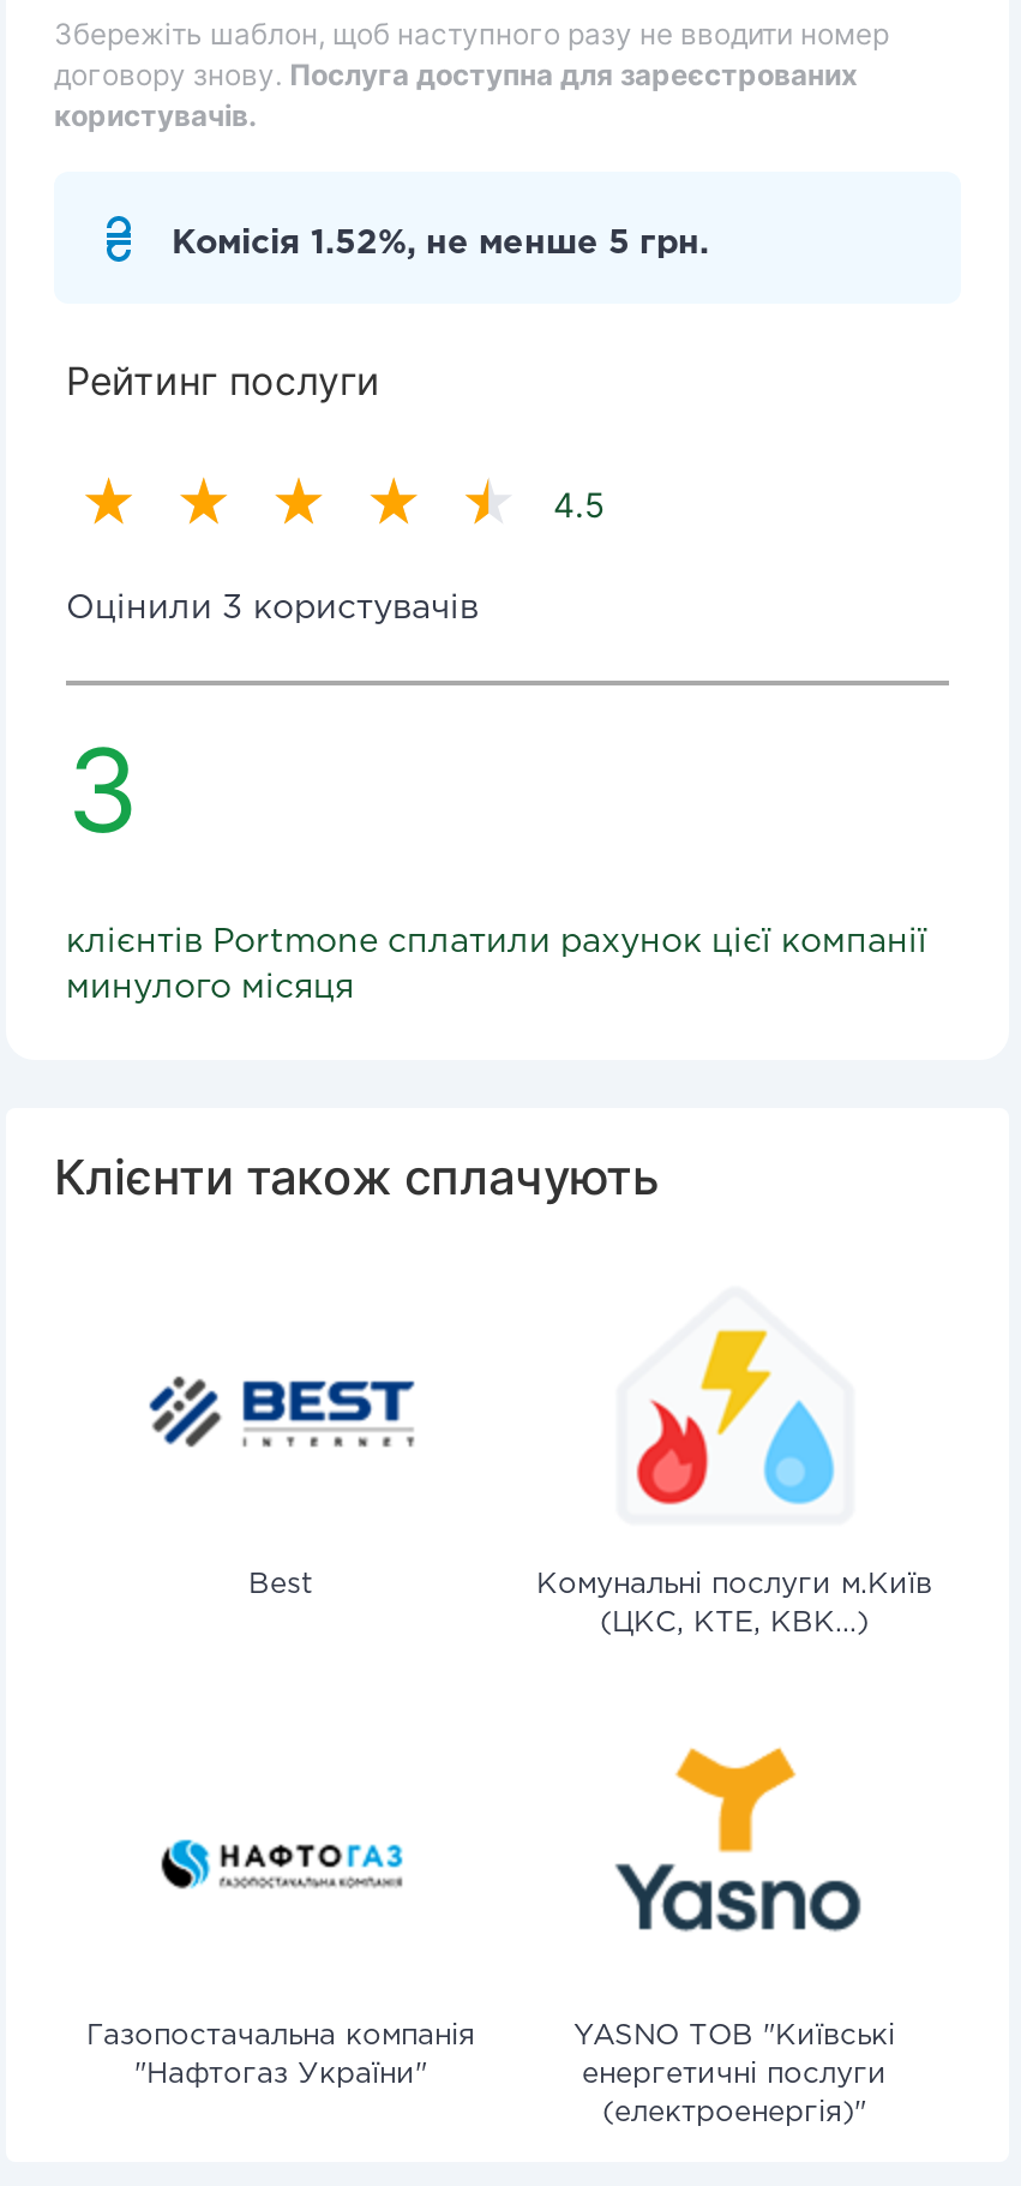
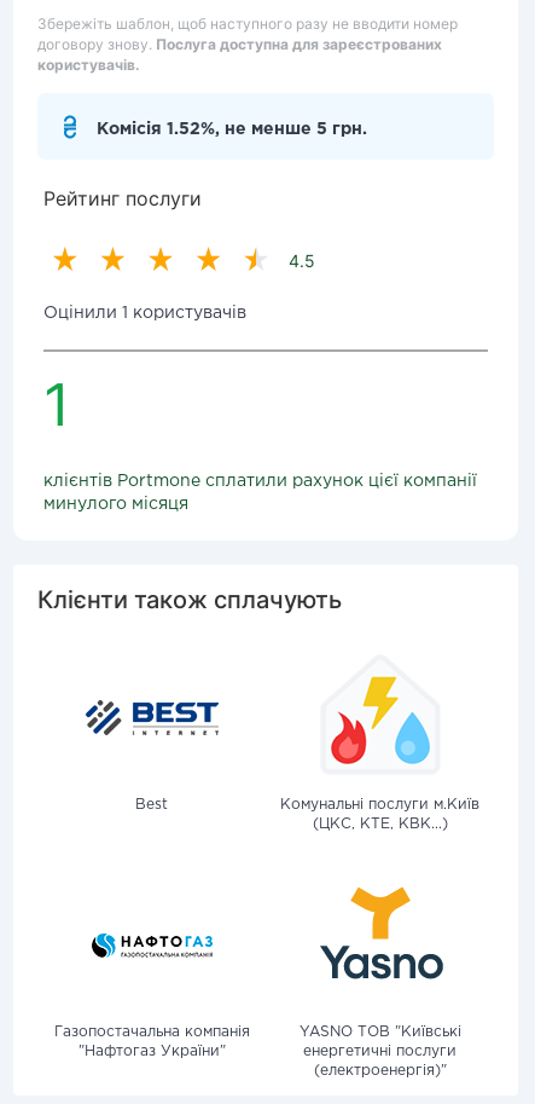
[66,594,479,623] Оцінили 3 користувачів -> [43,306,246,320] Оцінили 1 користувачів
[66,719,140,861] 3 -> [43,369,70,440] 1

